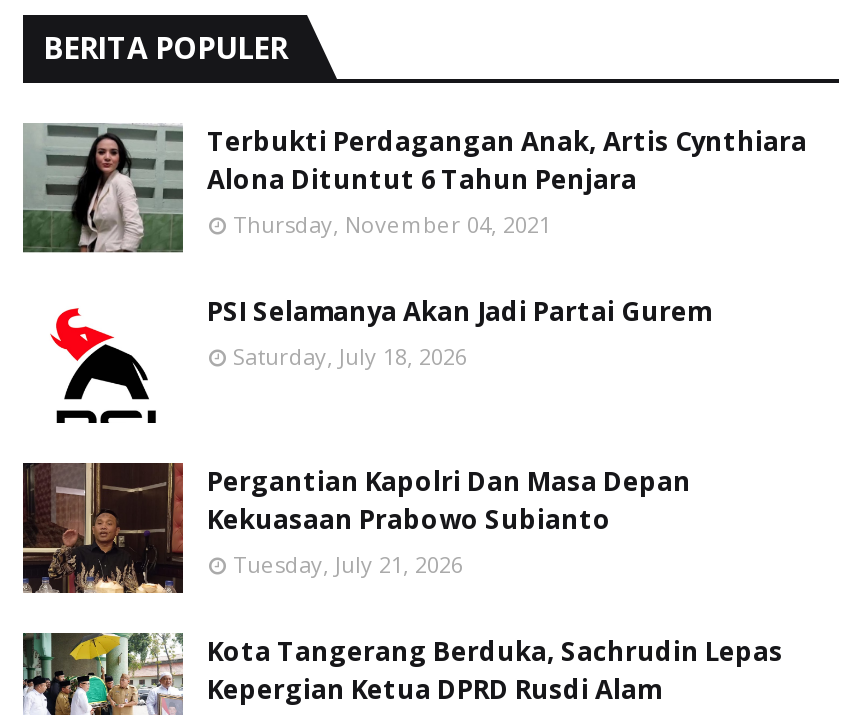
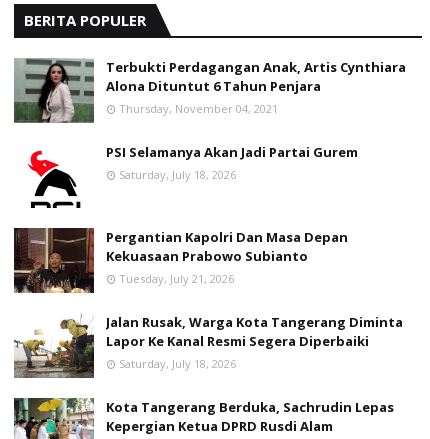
none -> [14,313,403,379] [image] | Jalan Rusak, Warga Kota Tangerang Diminta | Lapor Ke Kanal Resmi Segera Diperbaiki | Saturday, July 18, 2026

